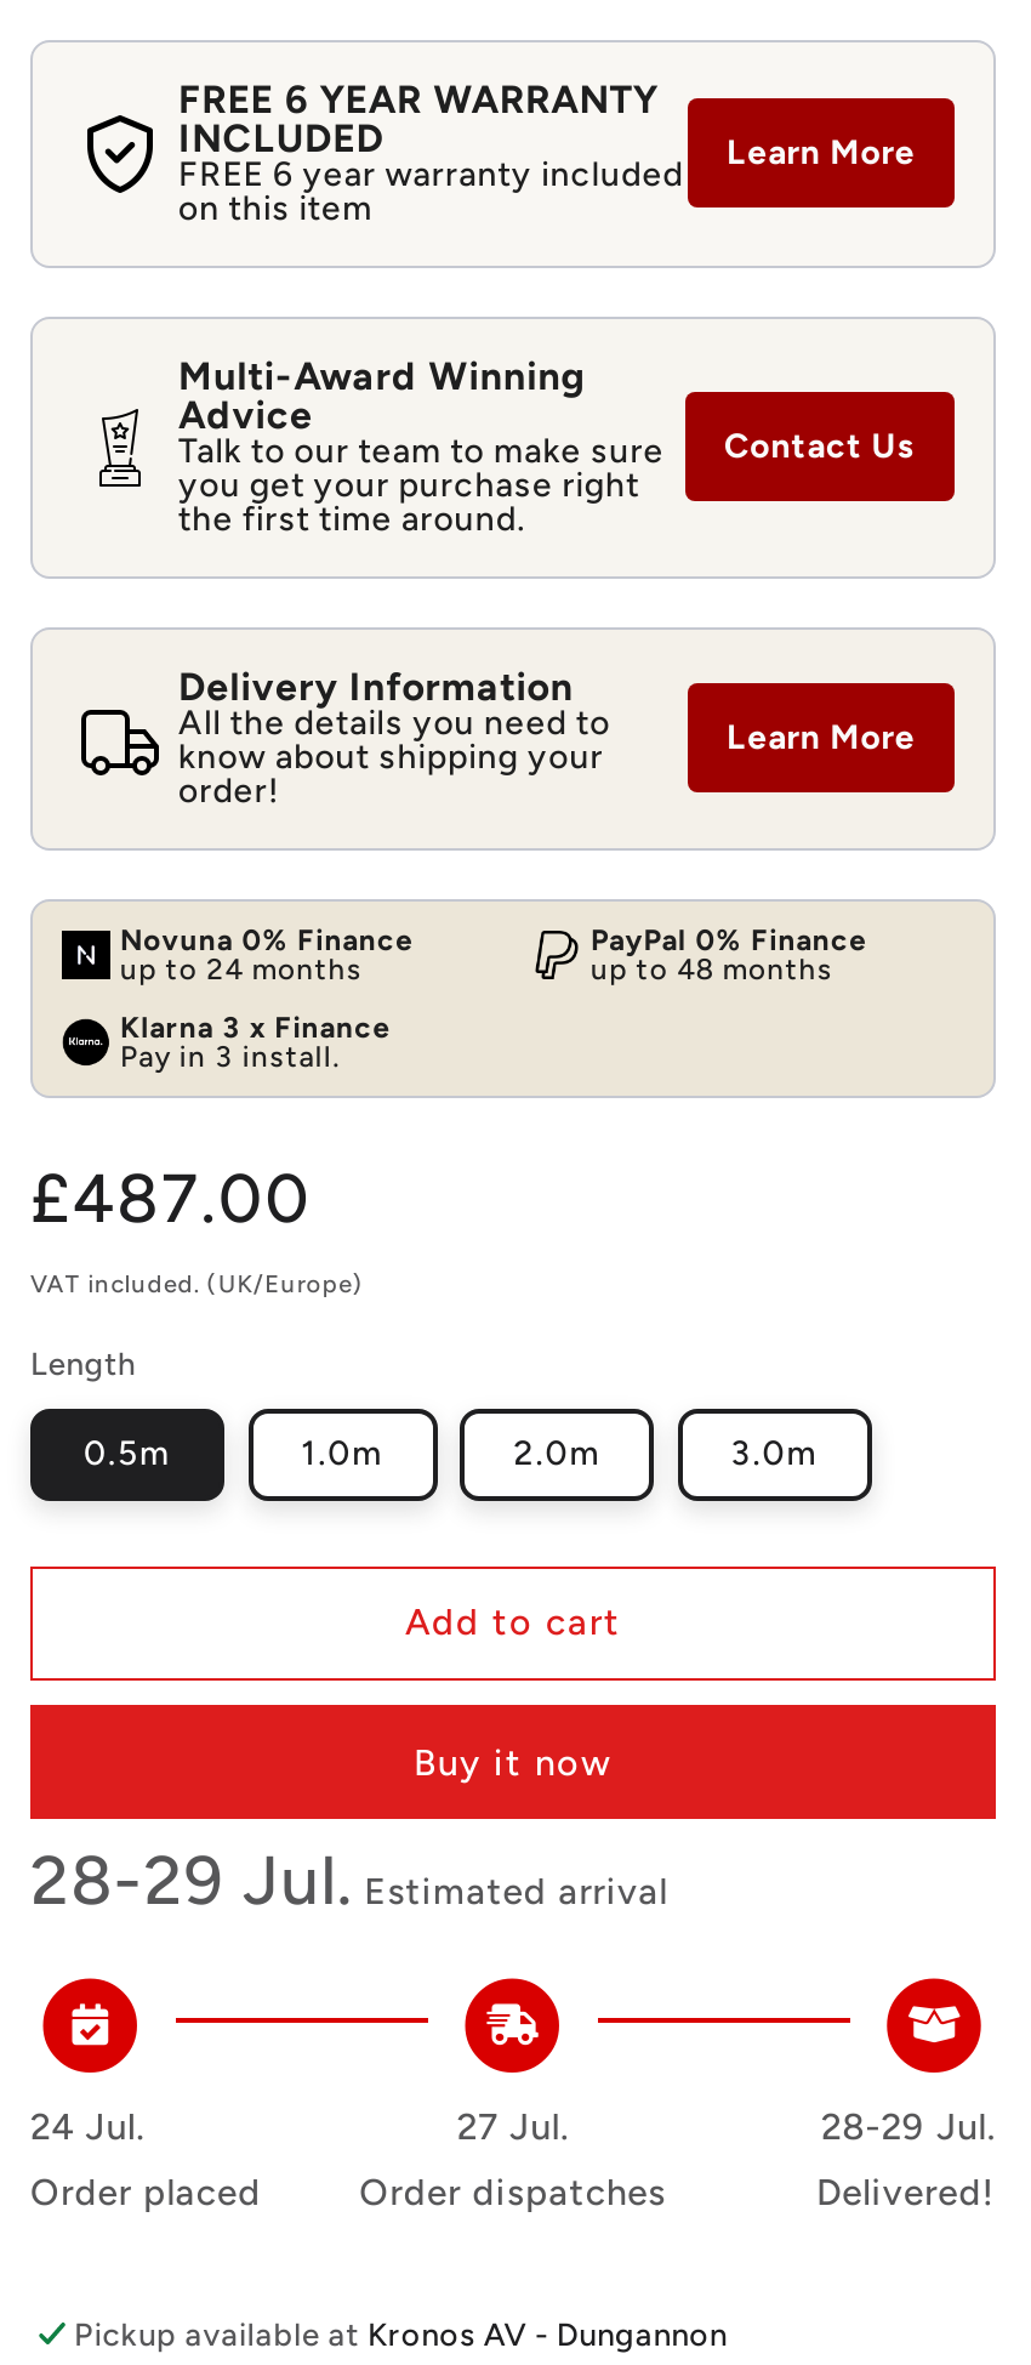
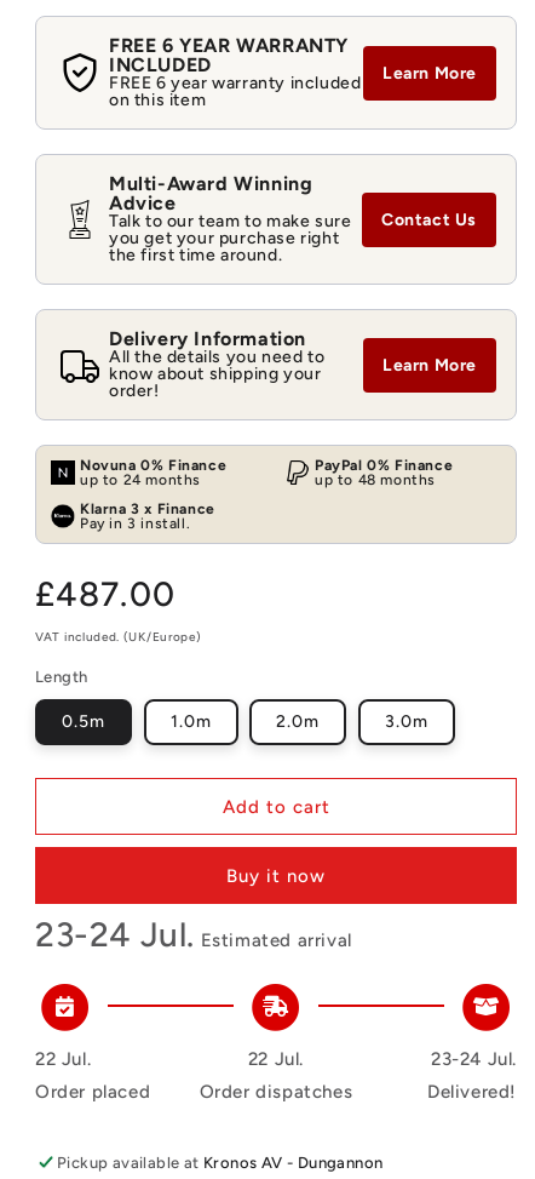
[30,1837,668,1919] 28-29 Jul. Estimated arrival -> [35,914,352,955] 23-24 Jul. Estimated arrival
[30,2106,145,2150] 24 Jul. -> [35,1048,91,1070] 22 Jul.
[457,2106,569,2150] 27 Jul. -> [248,1048,304,1070] 22 Jul.
[821,2106,996,2150] 28-29 Jul. -> [431,1048,517,1070] 23-24 Jul.

